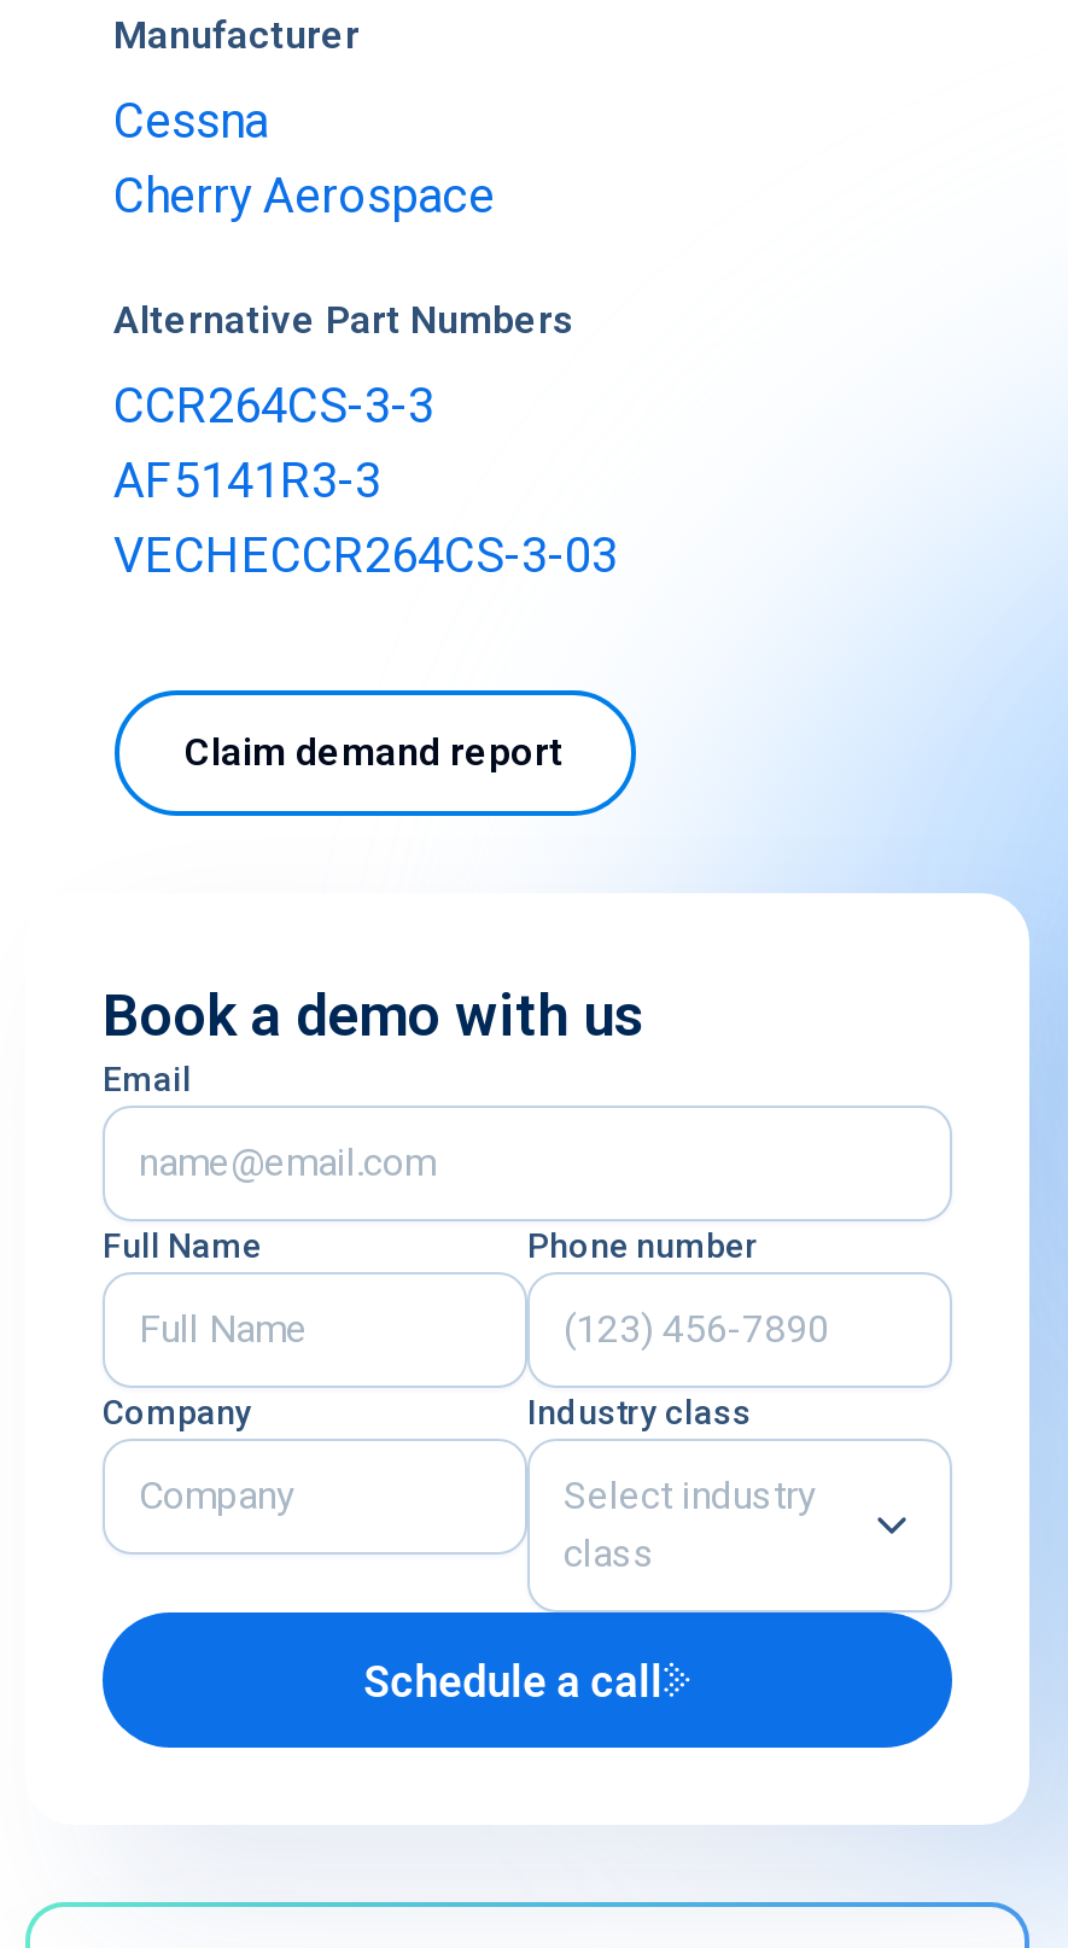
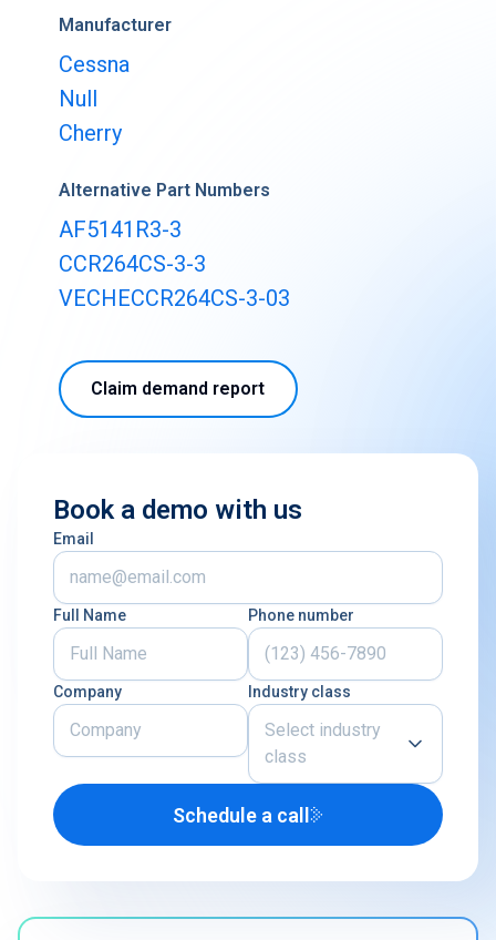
[113,167,495,224] Cherry Aerospace -> [58,85,121,146] Null | Cherry
[113,377,434,434] CCR264CS-3-3 -> none
none -> [58,251,205,277] CCR264CS-3-3

